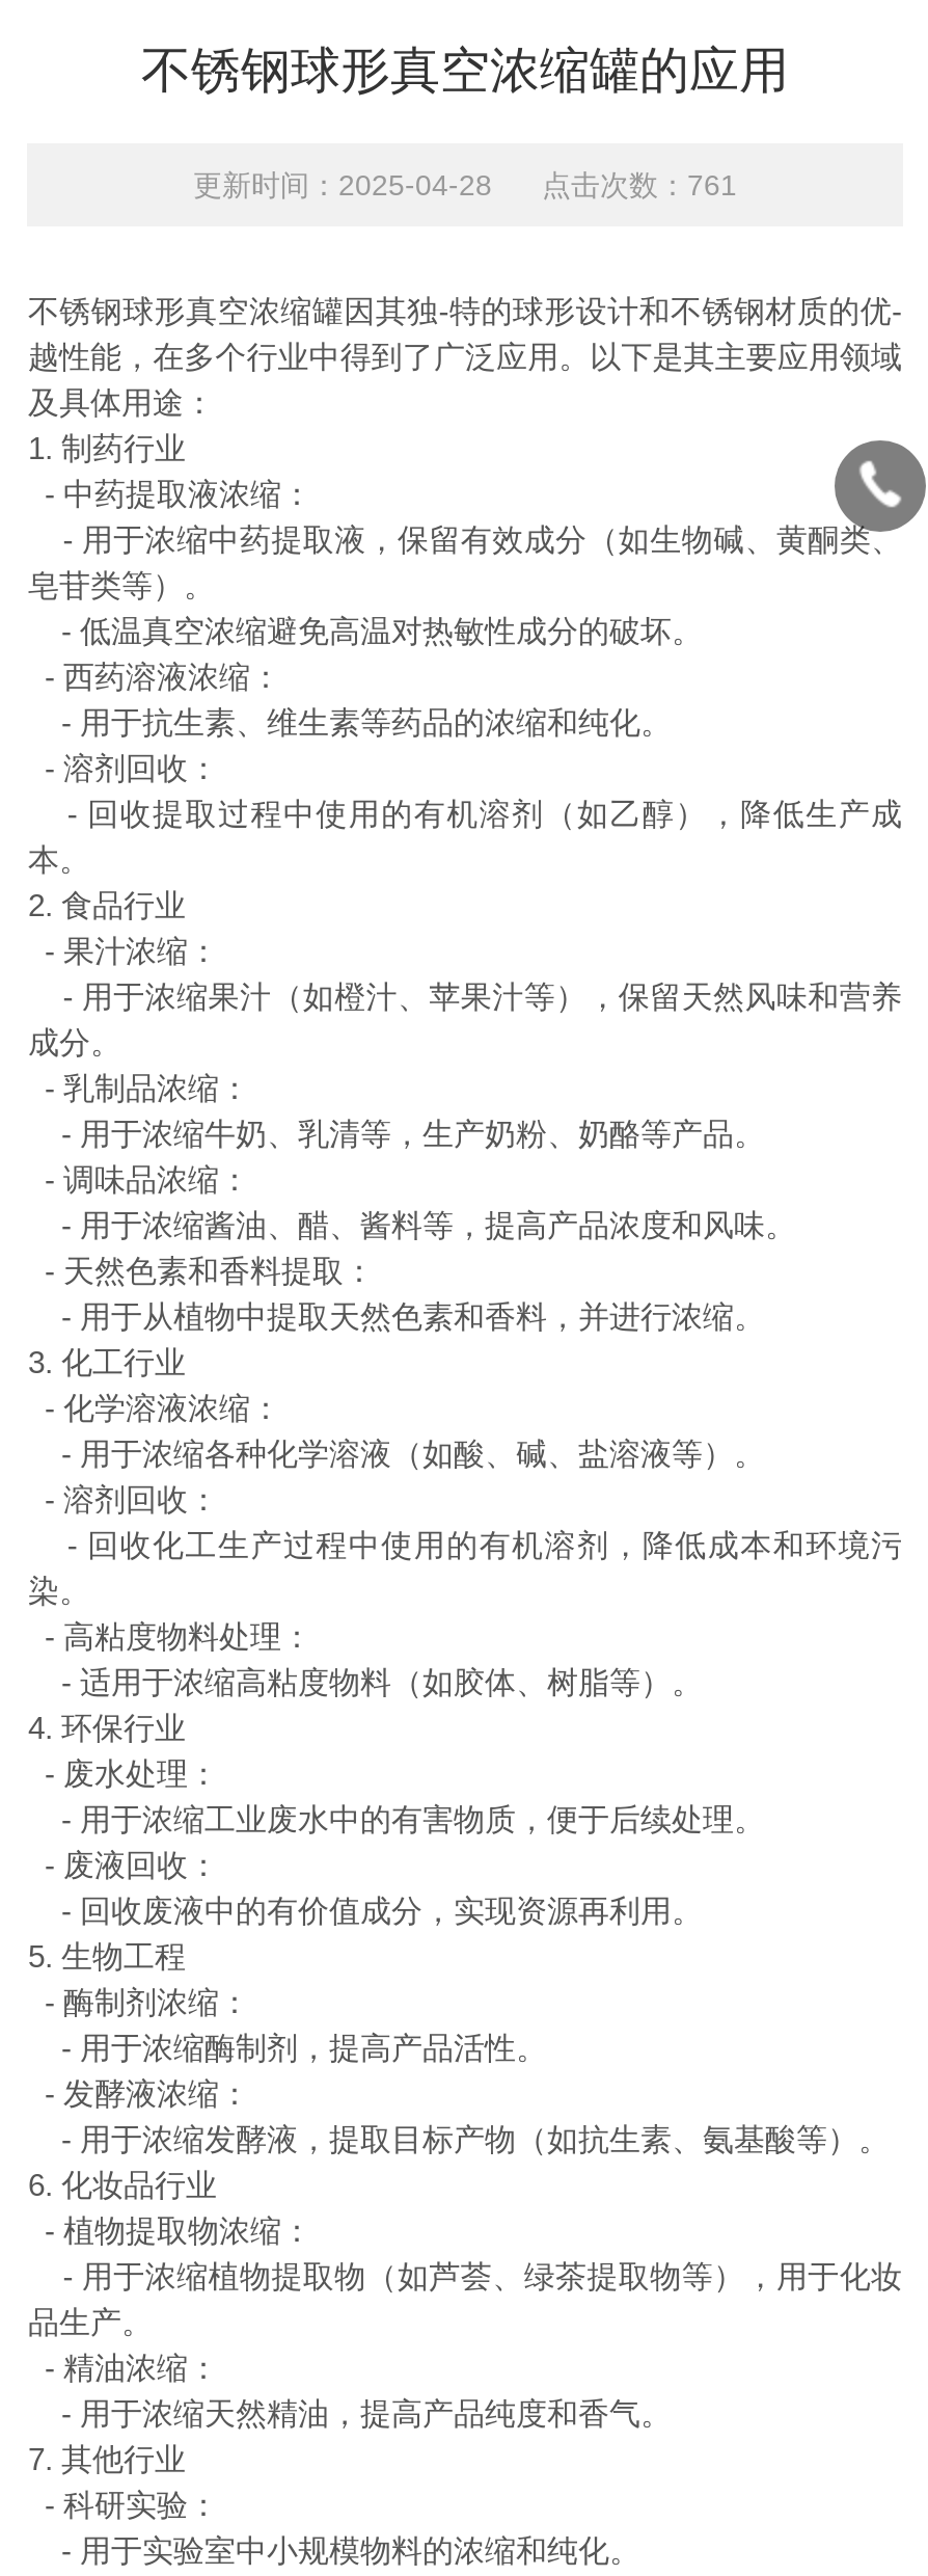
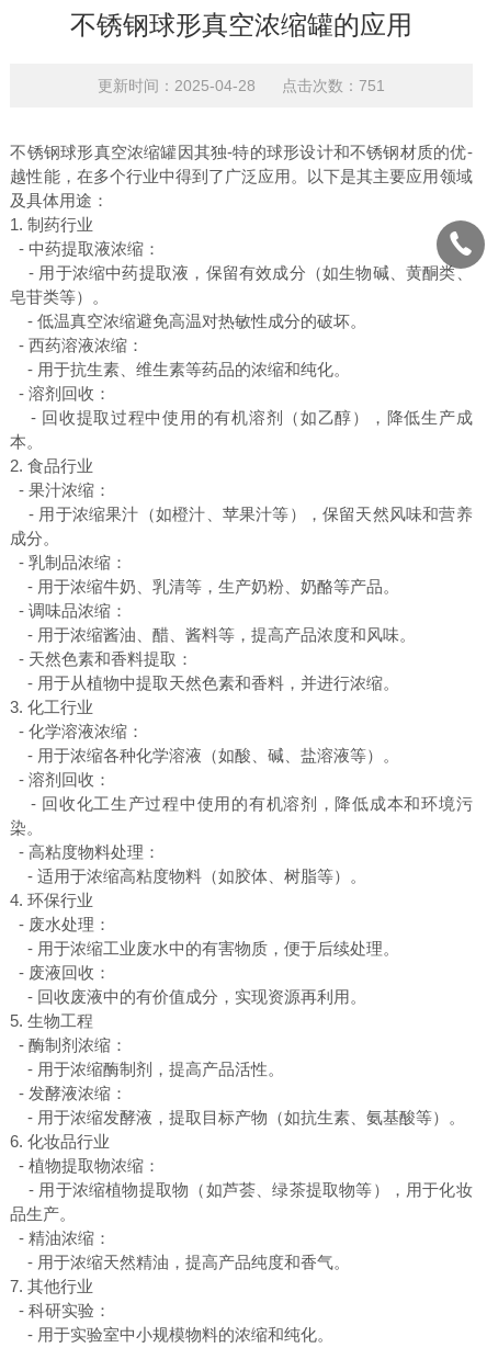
[193,168,737,202] 更新时间：2025-04-28 点击次数：761 -> [98,77,385,94] 更新时间：2025-04-28 点击次数：751

